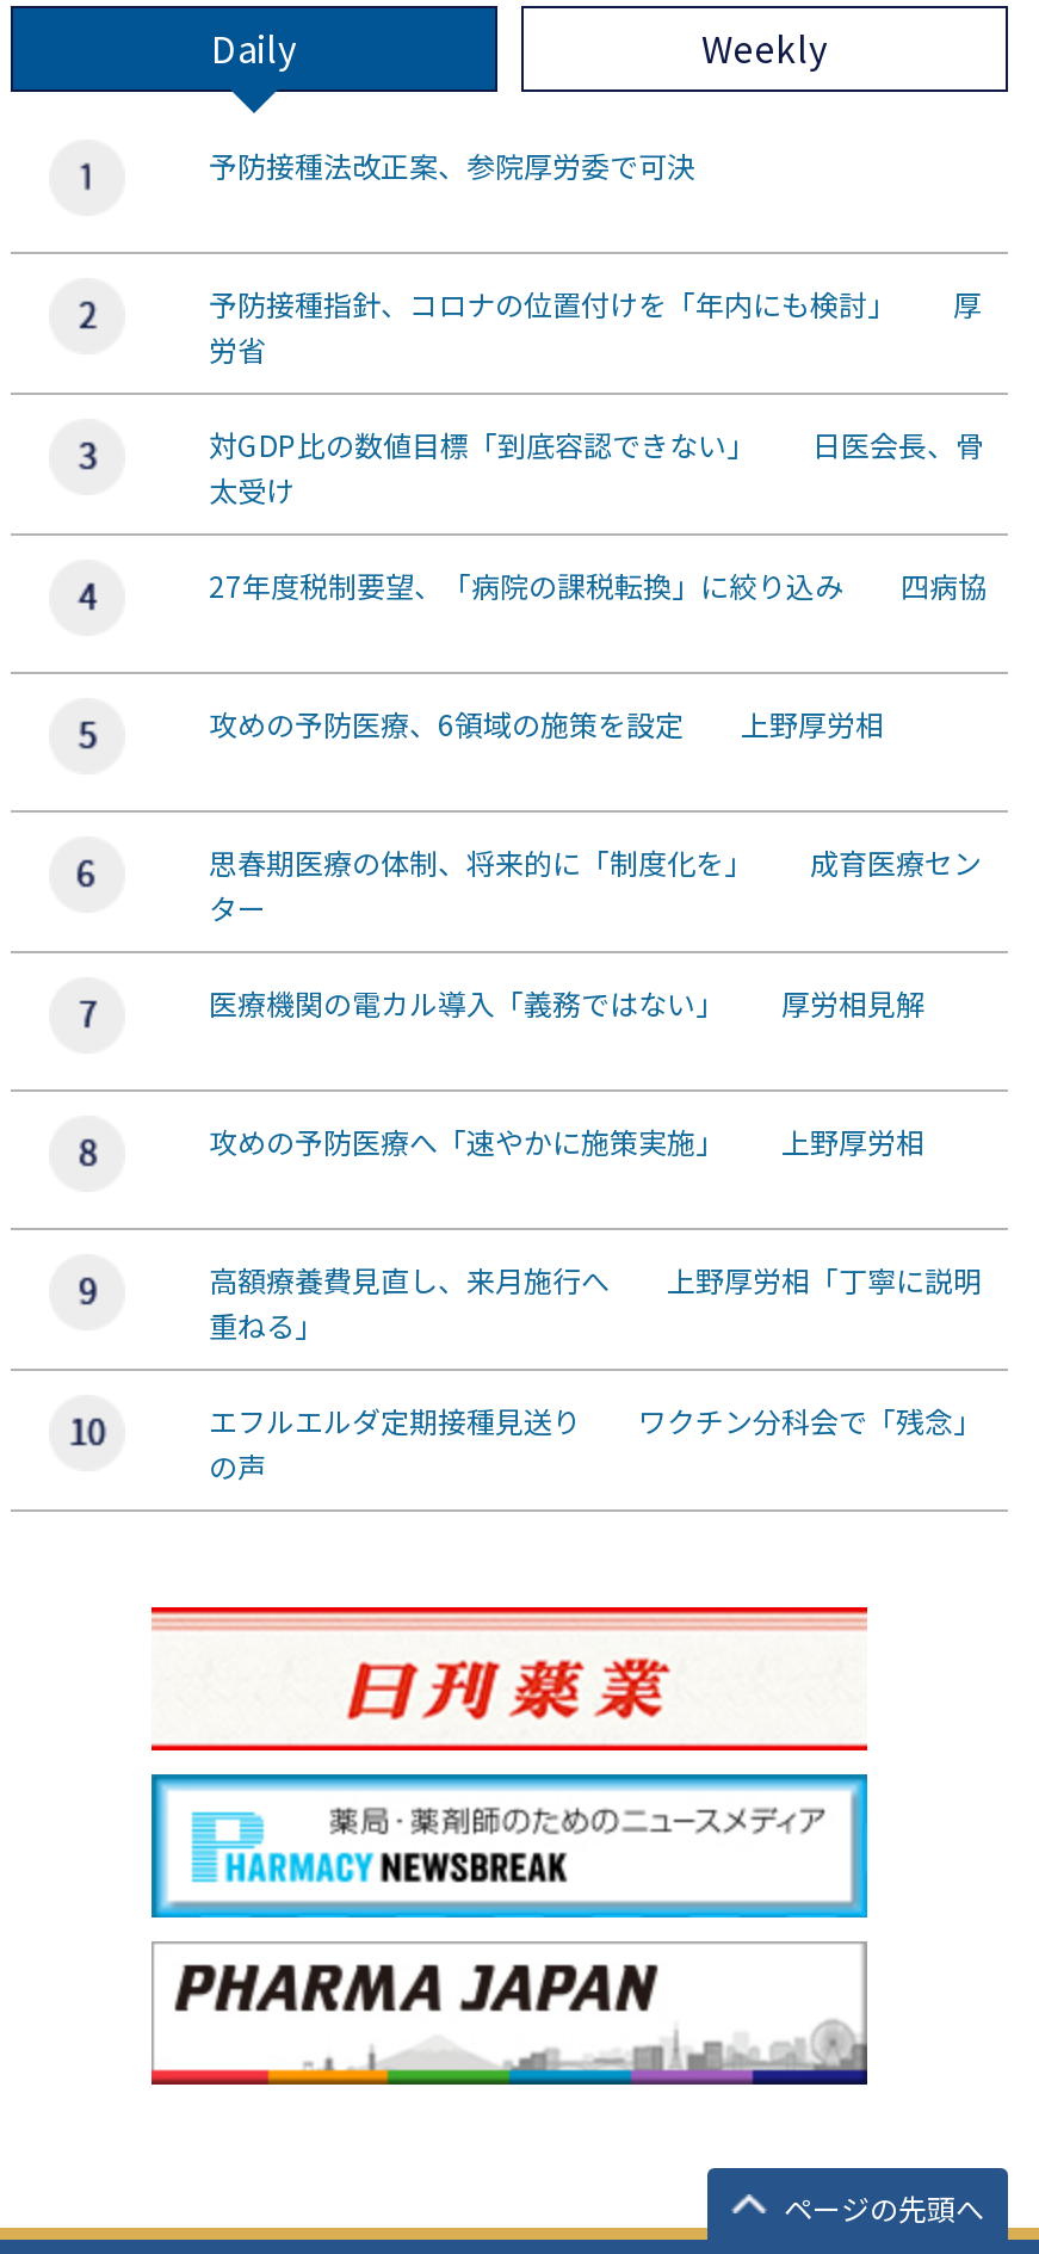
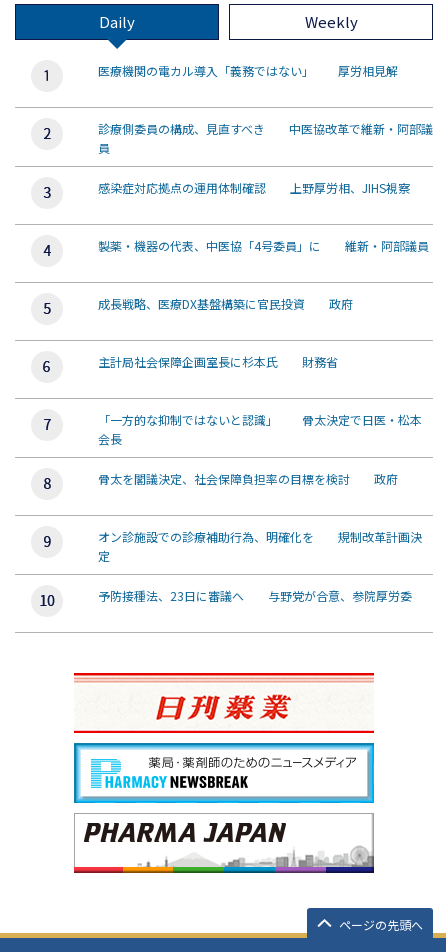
[209,144,987,927] 予防接種法改正案、参院厚労委で可決 | 予防接種指針、コロナの位置付けを「年内にも検討」 厚 | 労省 | 対GDP比の数値目標「到底容認できない」 日医会長、骨 | 太受け | 27年度税制要望、「病院の課税転換」に絞り込み 四病協 | 攻めの予防医療、6領域の施策を設定 上野厚労相 | 思春期医療の体制、将来的に「制度化を」 成育医療セン | ター -> none
moved [209,982,924,1022] -> [98,62,398,79]: 医療機関の電カル導入「義務ではない」 厚労相見解
[209,1120,982,1485] 攻めの予防医療へ「速やかに施策実施」 上野厚労相 | 高額療養費見直し、来月施行へ 上野厚労相「丁寧に説明 | 重ねる」 | エフルエルダ定期接種見送り ワクチン分科会で「残念」 | の声 -> [98,120,433,604] 診療側委員の構成、見直すべき 中医協改革で維新・阿部議 | 員 | 感染症対応拠点の運用体制確認 上野厚労相、JIHS視察 | 製薬・機器の代表、中医協「4号委員」に 維新・阿部議員 | 成長戦略、医療DX基盤構築に官民投資 政府 | 主計局社会保障企画室長に杉本氏 財務省 | 「一方的な抑制ではないと認識」 骨太決定で日医・松本 | 会長 | 骨太を閣議決定、社会保障負担率の目標を検討 政府 | オン診施設での診療補助行為、明確化を 規制改革計画決 | 定 | 予防接種法、23日に審議へ 与野党が合意、参院厚労委

